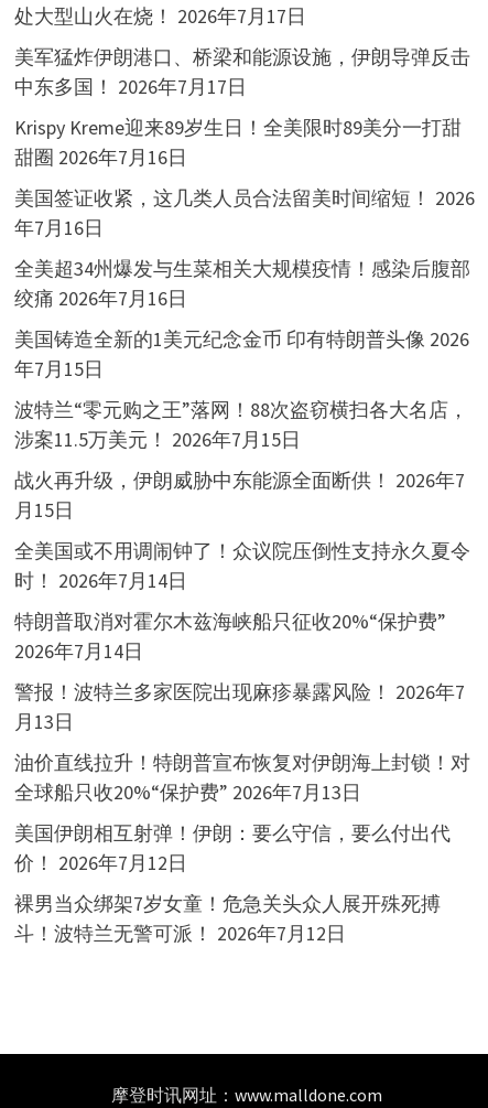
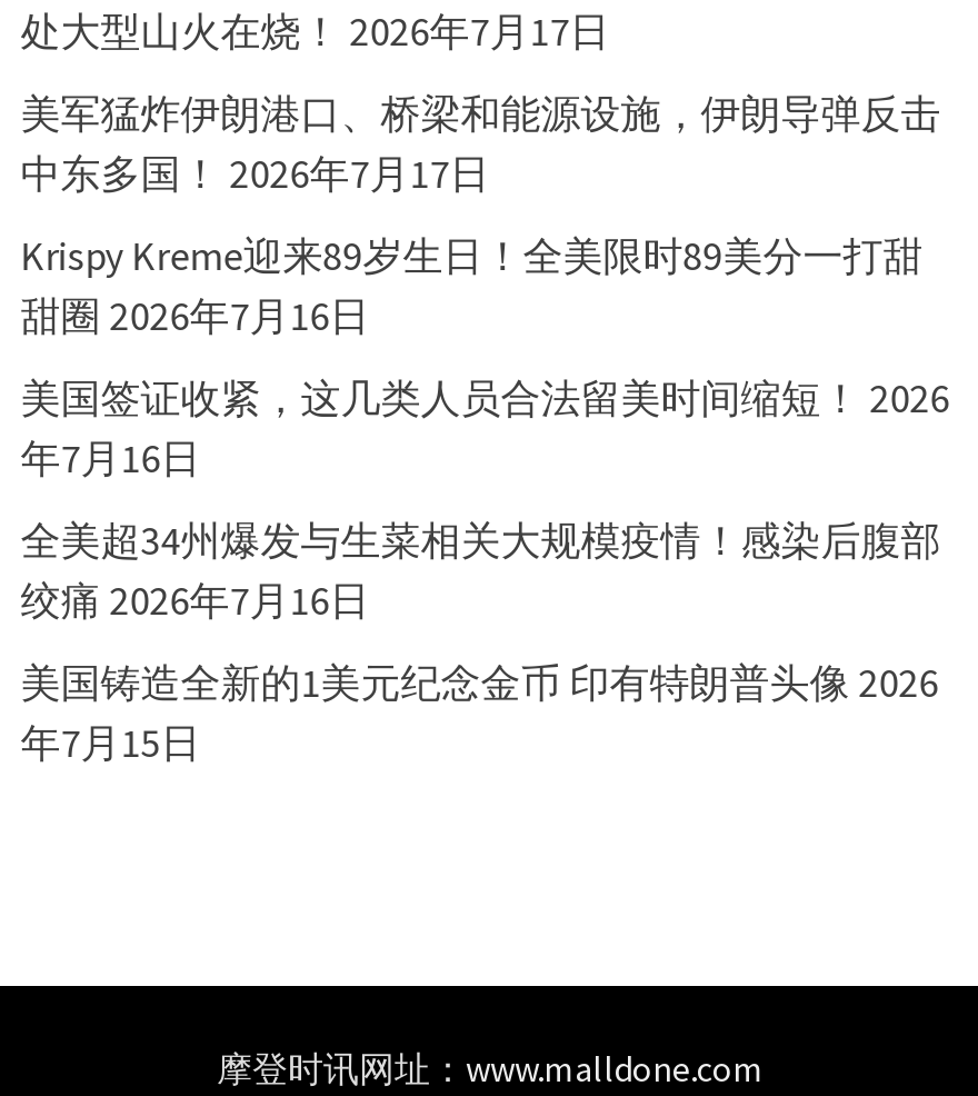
[14,397,470,946] 波特兰“零元购之王”落网！88次盗窃横扫各大名店， | 涉案11.5万美元！ 2026年7月15日 | 战火再升级，伊朗威胁中东能源全面断供！ 2026年7 | 月15日 | 全美国或不用调闹钟了！众议院压倒性支持永久夏令 | 时！ 2026年7月14日 | 特朗普取消对霍尔木兹海峡船只征收20%“保护费” | 2026年7月14日 | 警报！波特兰多家医院出现麻疹暴露风险！ 2026年7 | 月13日 | 油价直线拉升！特朗普宣布恢复对伊朗海上封锁！对 | 全球船只收20%“保护费” 2026年7月13日 | 美国伊朗相互射弹！伊朗：要么守信，要么付出代 | 价！ 2026年7月12日 | 裸男当众绑架7岁女童！危急关头众人展开殊死搏 | 斗！波特兰无警可派！ 2026年7月12日 -> none

